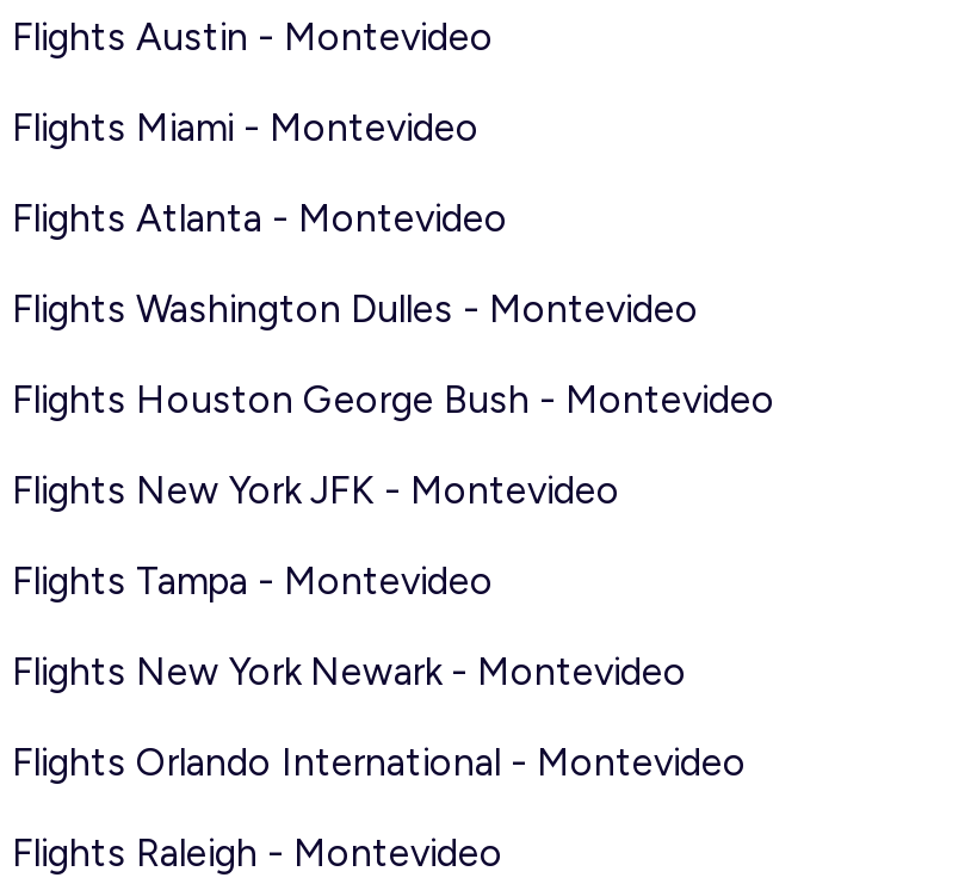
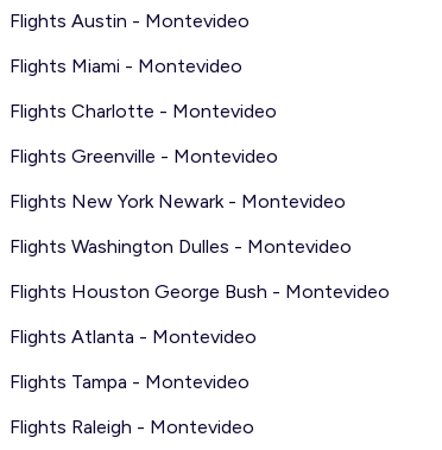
none -> [10,100,278,167] Flights Charlotte - Montevideo | Flights Greenville - Montevideo
moved [12,196,508,241] -> [10,325,257,348]: Flights Atlanta - Montevideo
moved [12,286,775,422] -> [10,235,390,303]: Flights Washington Dulles - Montevideo | Flights Houston George Bush - Montevideo
[12,468,620,513] Flights New York JFK - Montevideo -> none
moved [12,558,494,604] -> [10,370,250,393]: Flights Tampa - Montevideo
moved [12,649,687,694] -> [10,190,346,213]: Flights New York Newark - Montevideo
[12,740,747,785] Flights Orlando International - Montevideo -> none

